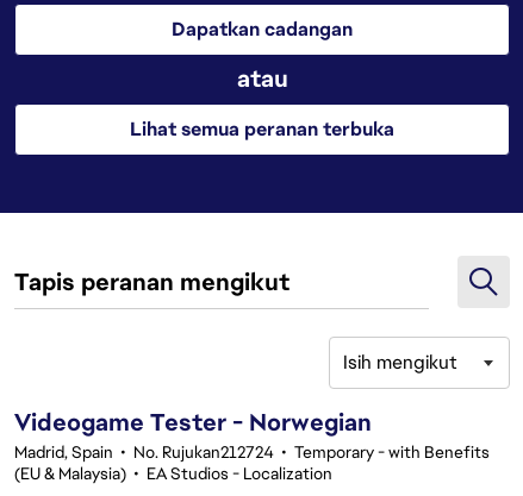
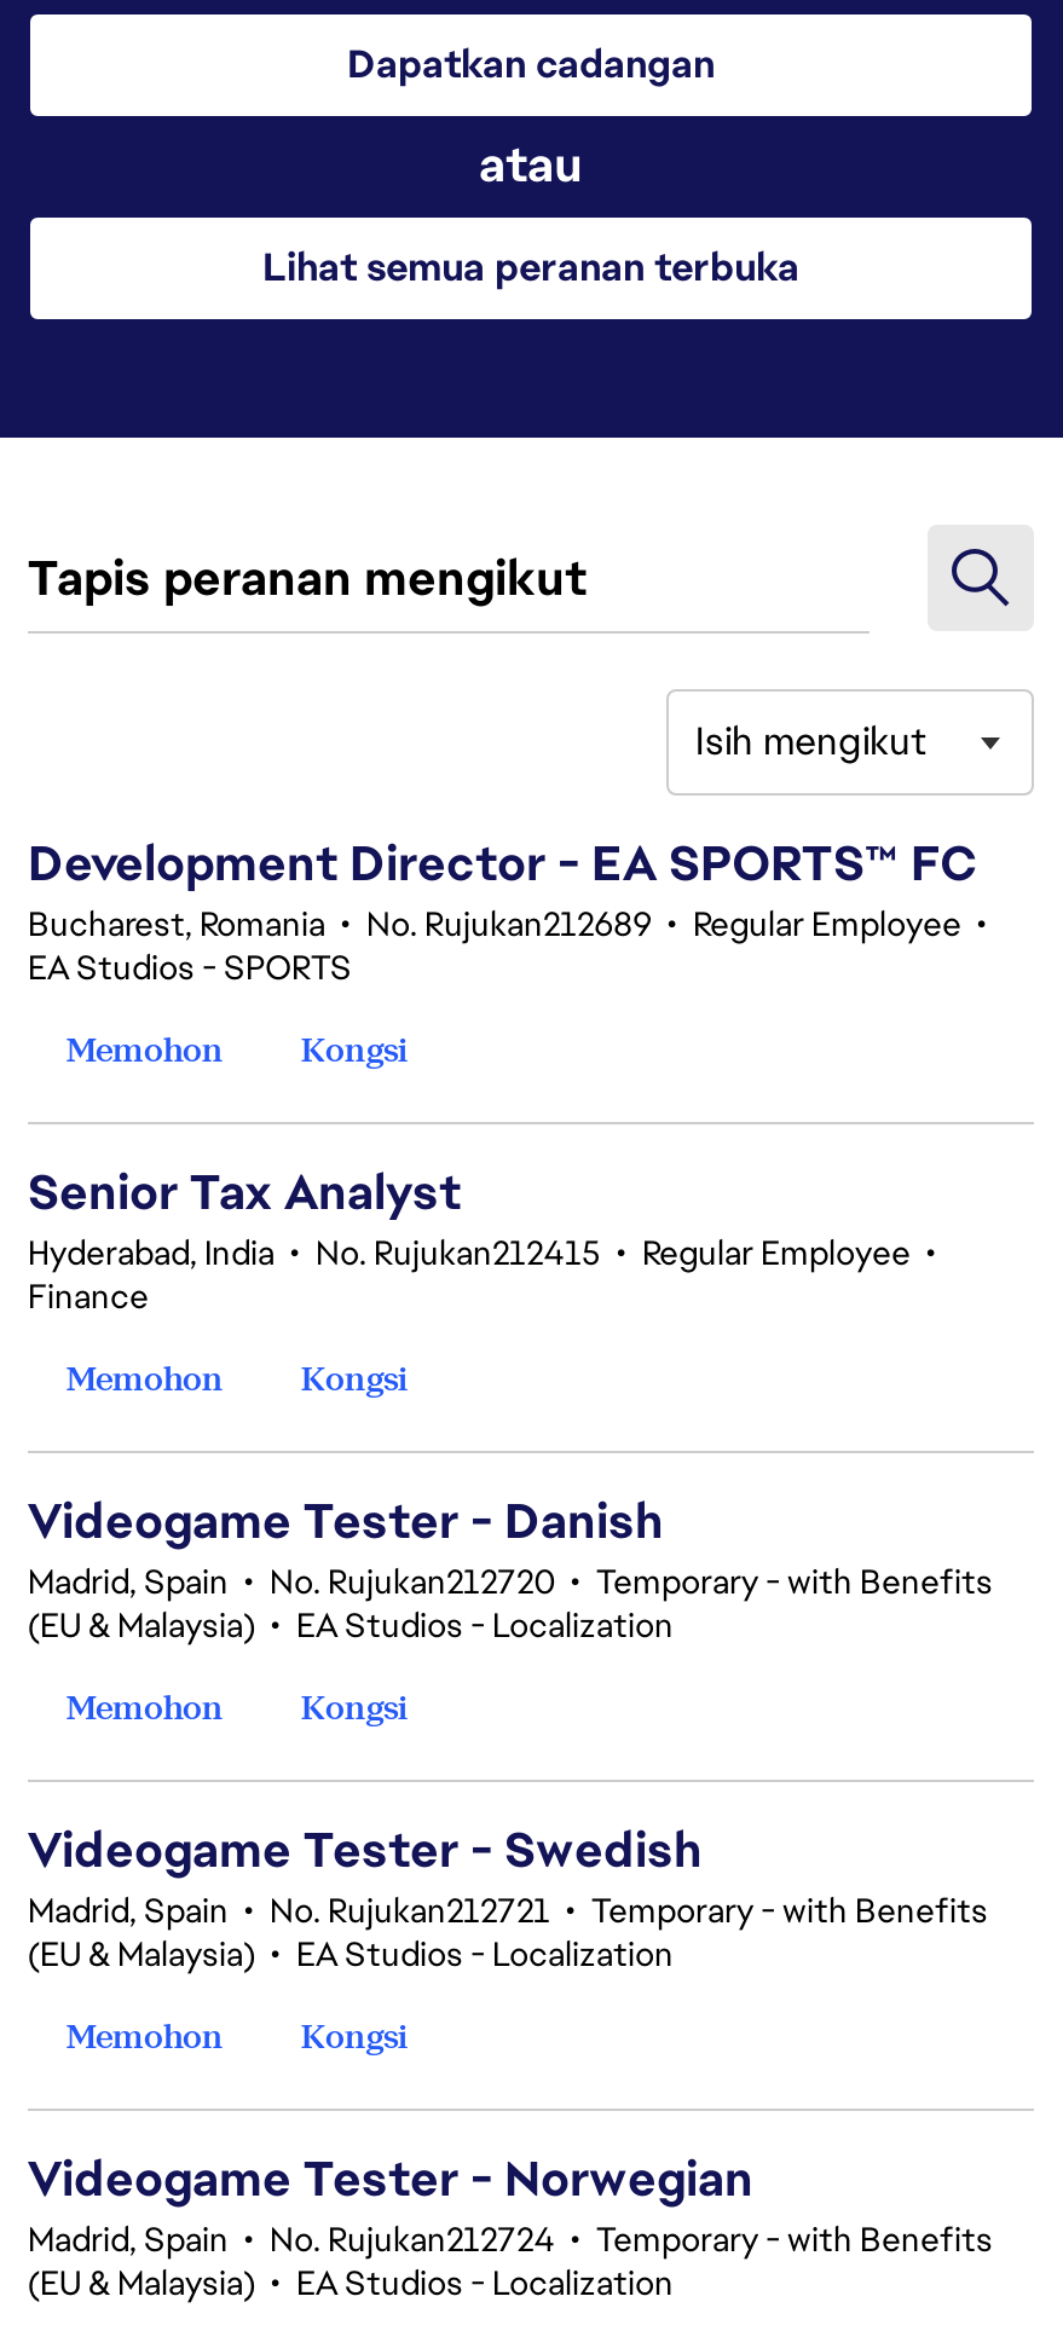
none -> [28,832,995,2057] Development Director - EA SPORTS™ FC | Bucharest, Romania • No. Rujukan212689 • Regular Employee • | EA Studios - SPORTS | Memohon | Kongsi | Senior Tax Analyst | Hyderabad, India • No. Rujukan212415 • Regular Employee • | Finance | Memohon | Kongsi | Videogame Tester - Danish | Madrid, Spain • No. Rujukan212720 • Temporary - with Benefits | (EU & Malaysia) • EA Studios - Localization | Memohon | Kongsi | Videogame Tester - Swedish | Madrid, Spain • No. Rujukan212721 • Temporary - with Benefits | (EU & Malaysia) • EA Studios - Localization | Memohon | Kongsi

